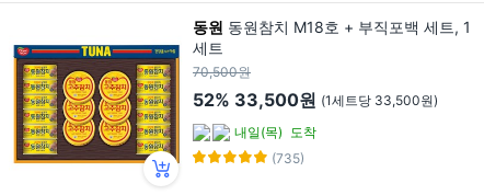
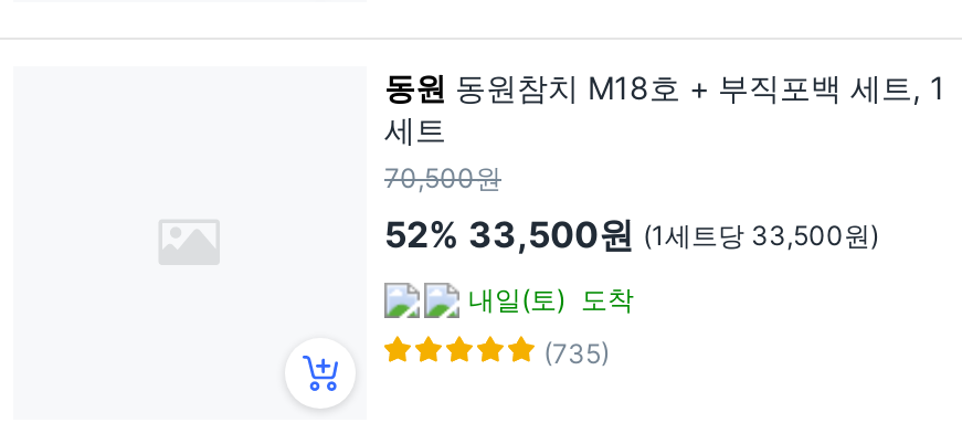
[12,44,181,164] [image] -> none
[234,124,316,140] 내일(목) 도착 -> [468,282,634,315] 내일(토) 도착

